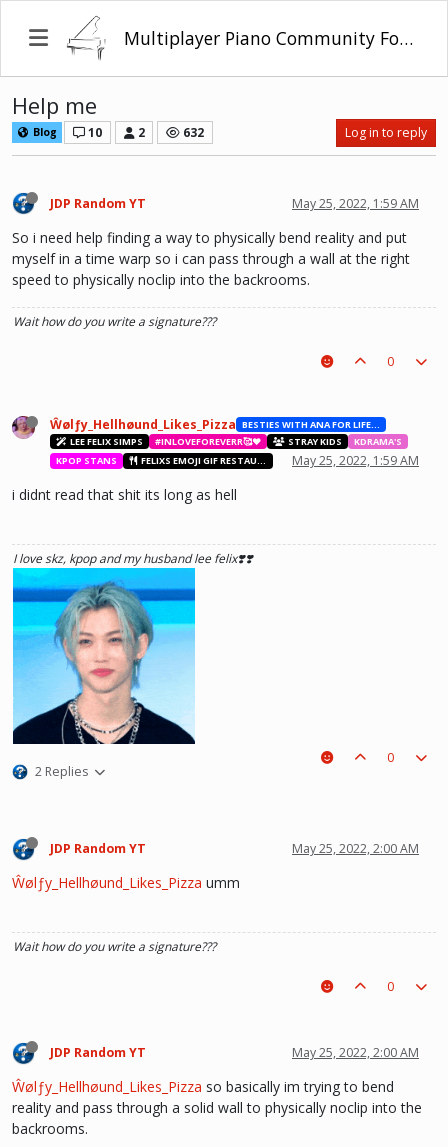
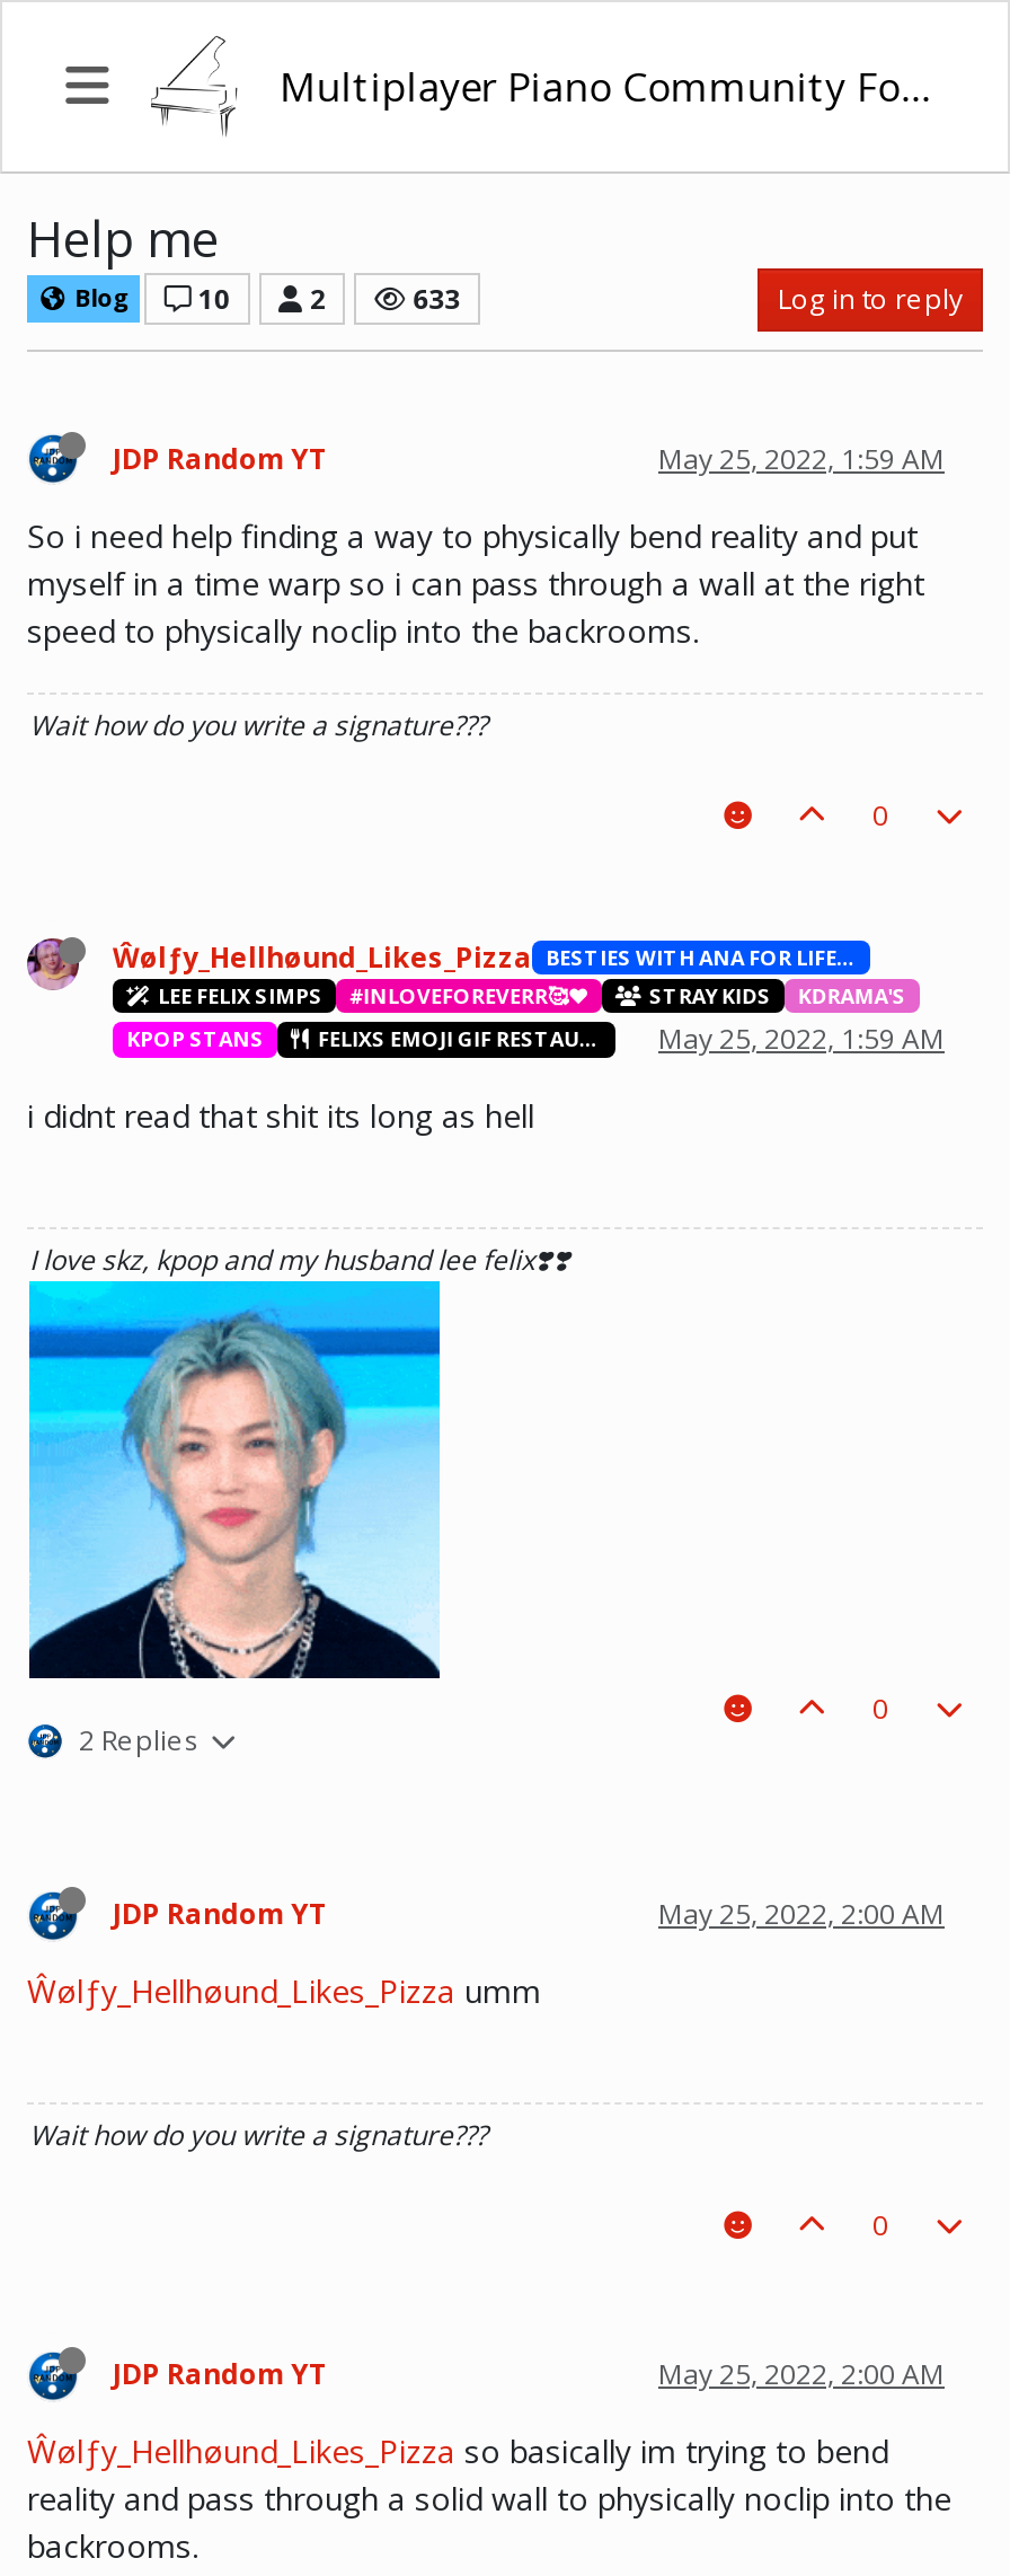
[183,123,204,140] 632 -> [413,279,460,317] 633

